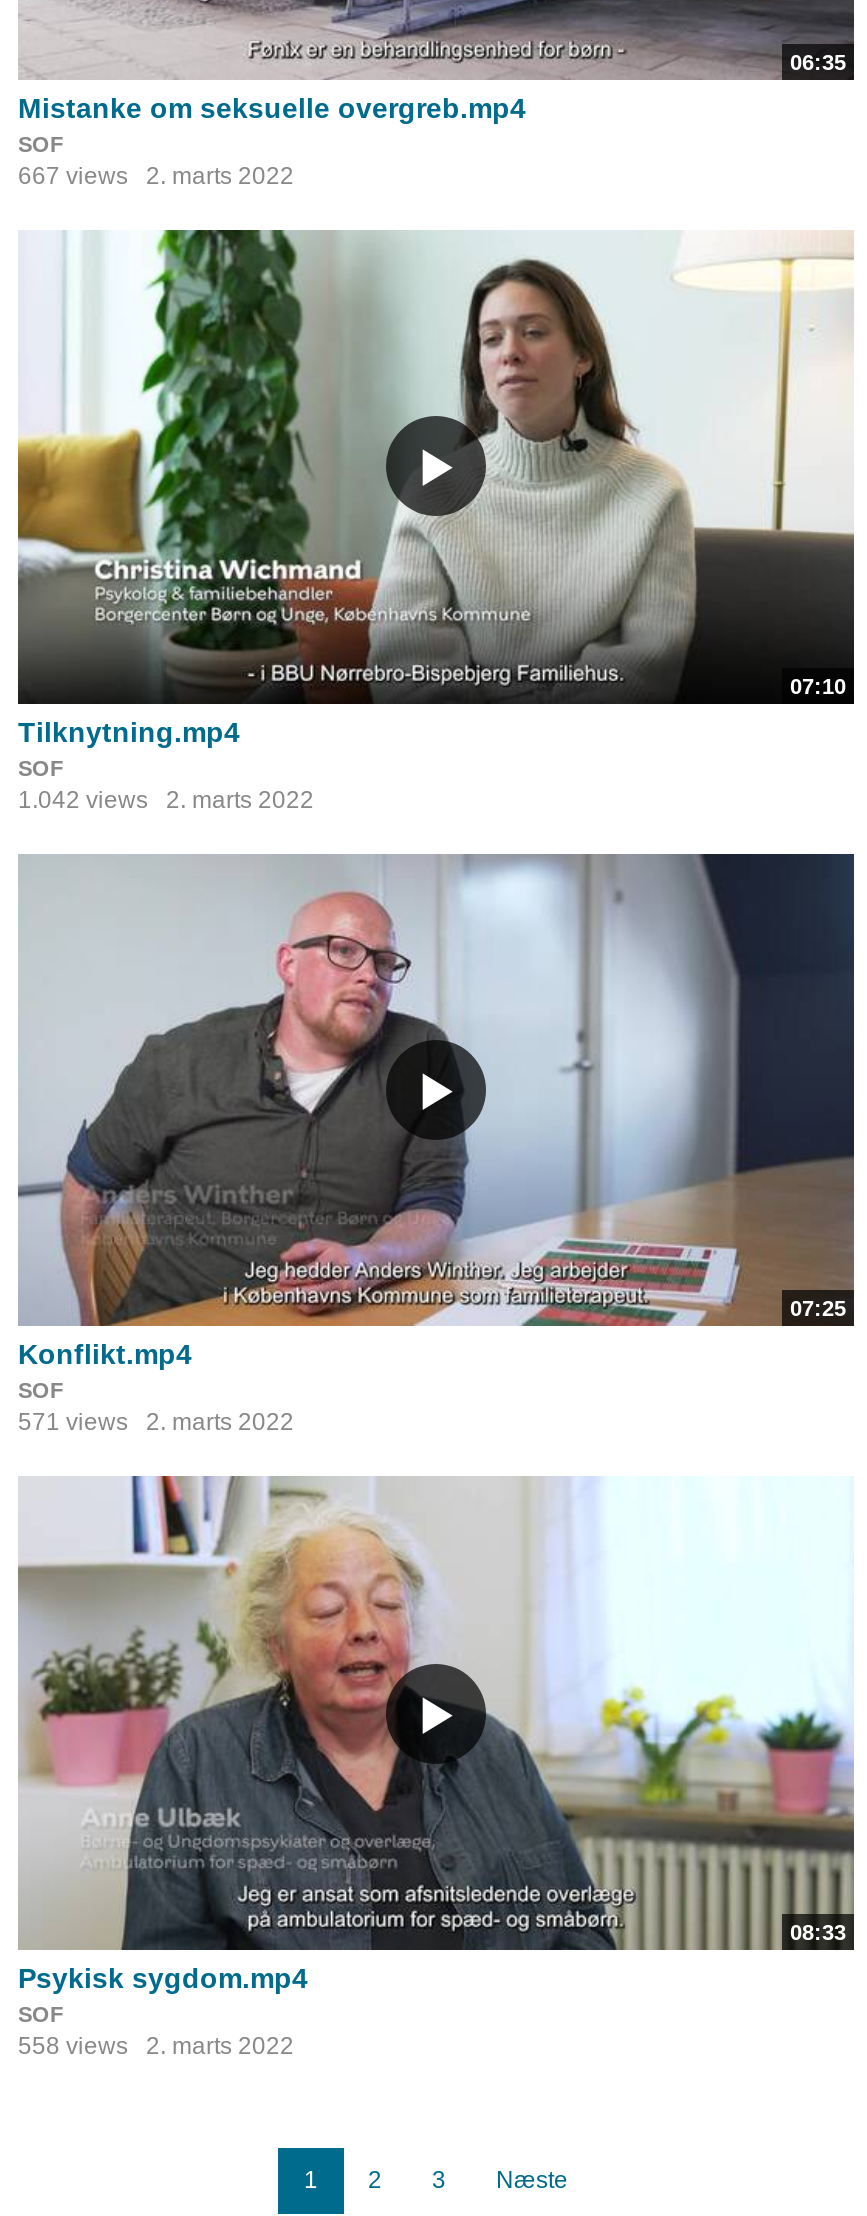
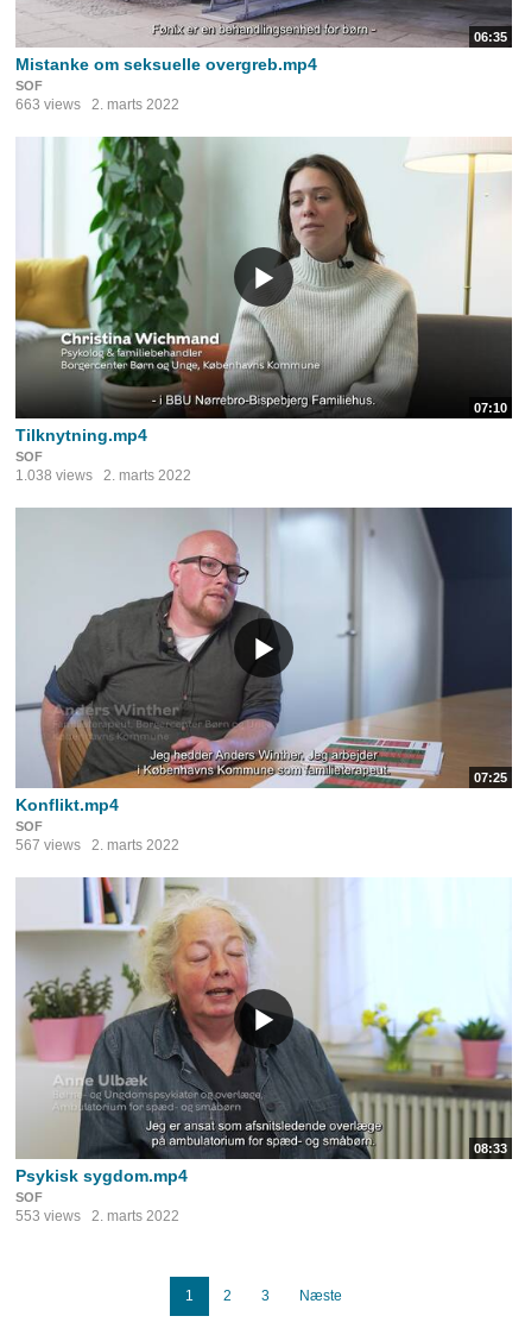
[18,161,294,189] 667 views 2. marts 2022 -> [15,96,179,113] 663 views 2. marts 2022
[18,785,314,813] 1.042 views 2. marts 2022 -> [15,467,191,483] 1.038 views 2. marts 2022
[18,1409,294,1437] 571 views 2. marts 2022 -> [15,837,179,854] 567 views 2. marts 2022
[18,2033,294,2061] 558 views 2. marts 2022 -> [15,1208,179,1225] 553 views 2. marts 2022

